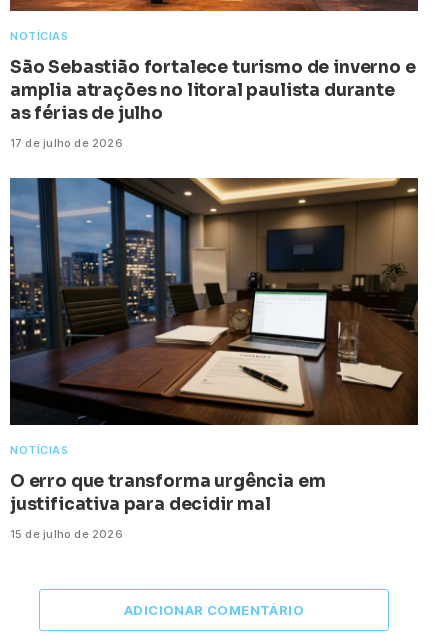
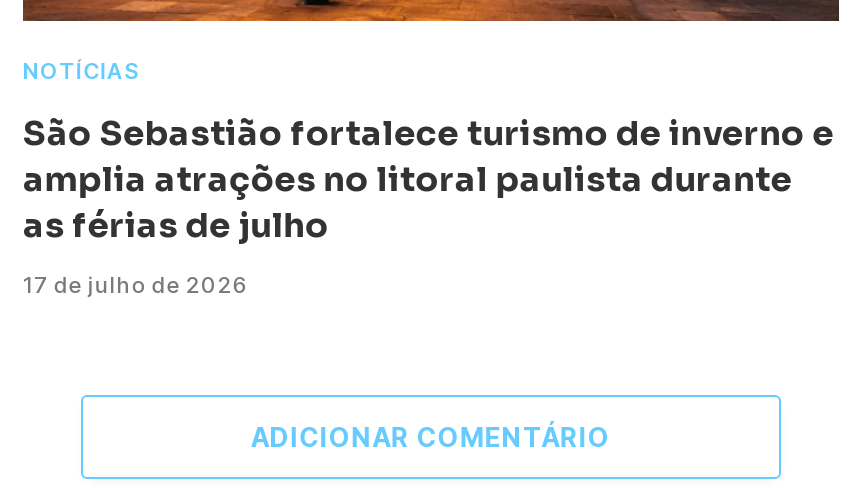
[9,177,419,541] [image] | NOTÍCIAS | O erro que transforma urgência em | justificativa para decidir mal | 15 de julho de 2026 -> none

